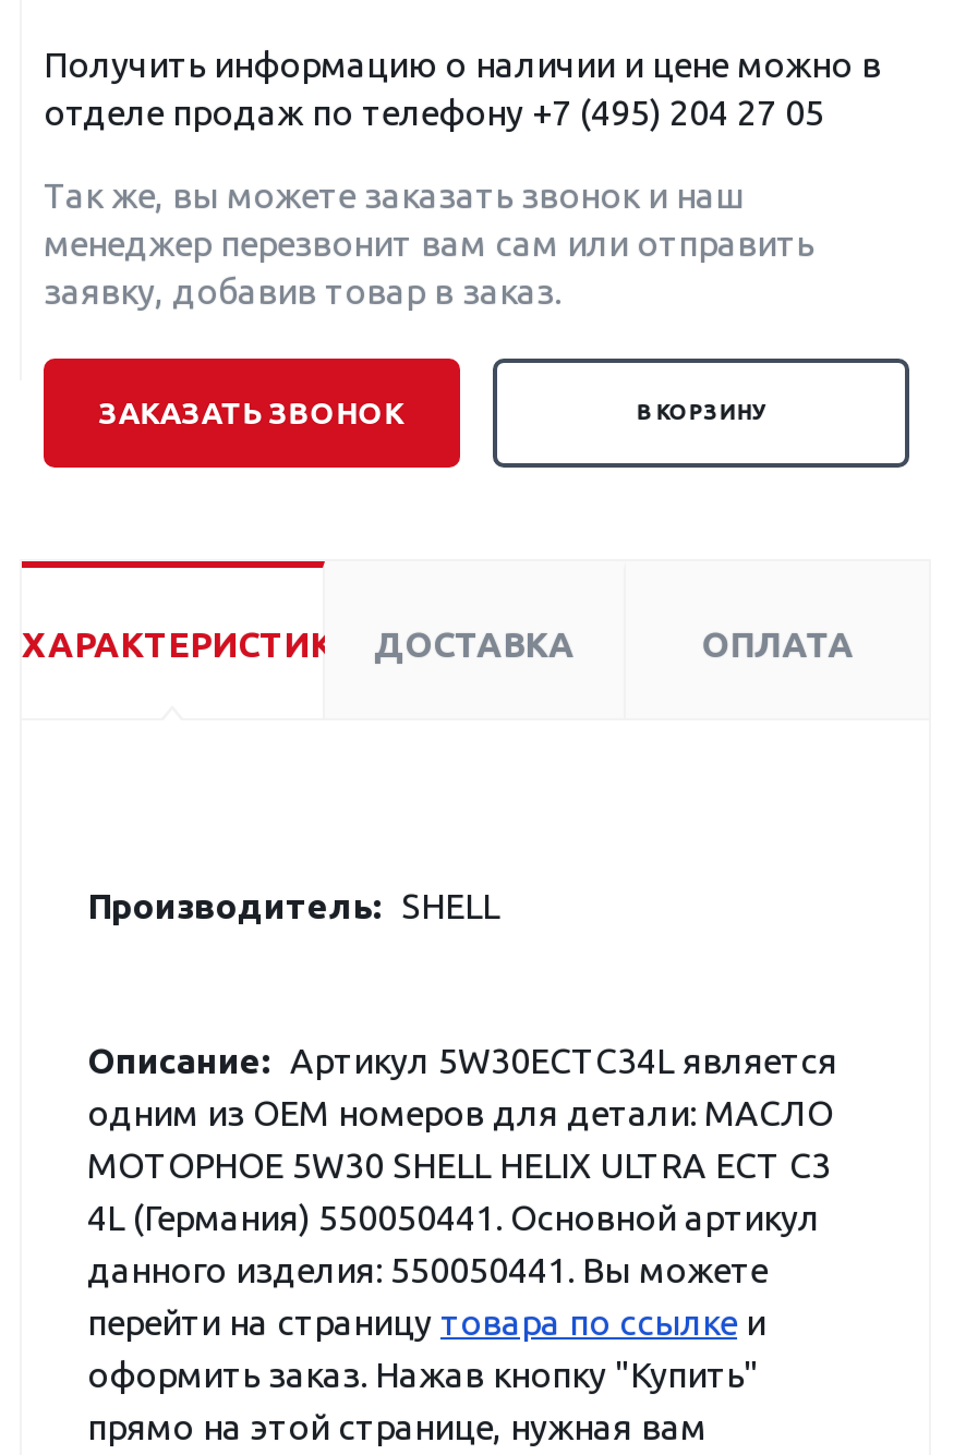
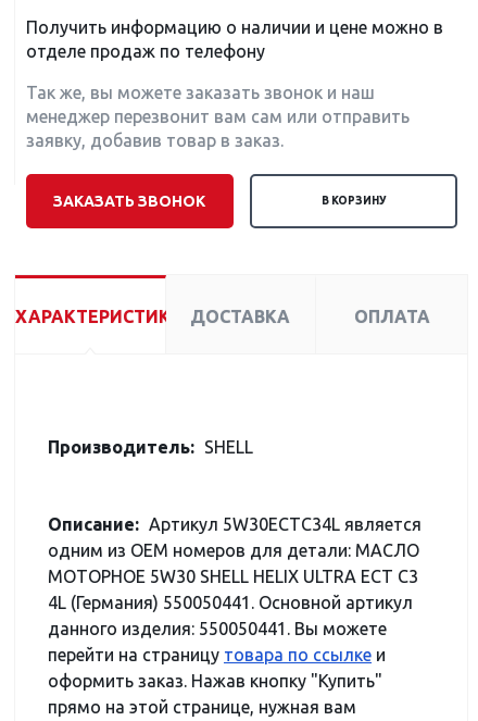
[44,93,824,132] отделе продаж по телефону +7 (495) 204 27 05 -> [26,41,265,61] отделе продаж по телефону

